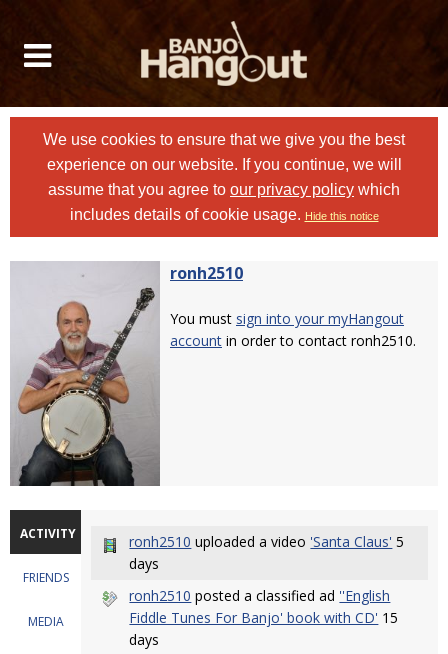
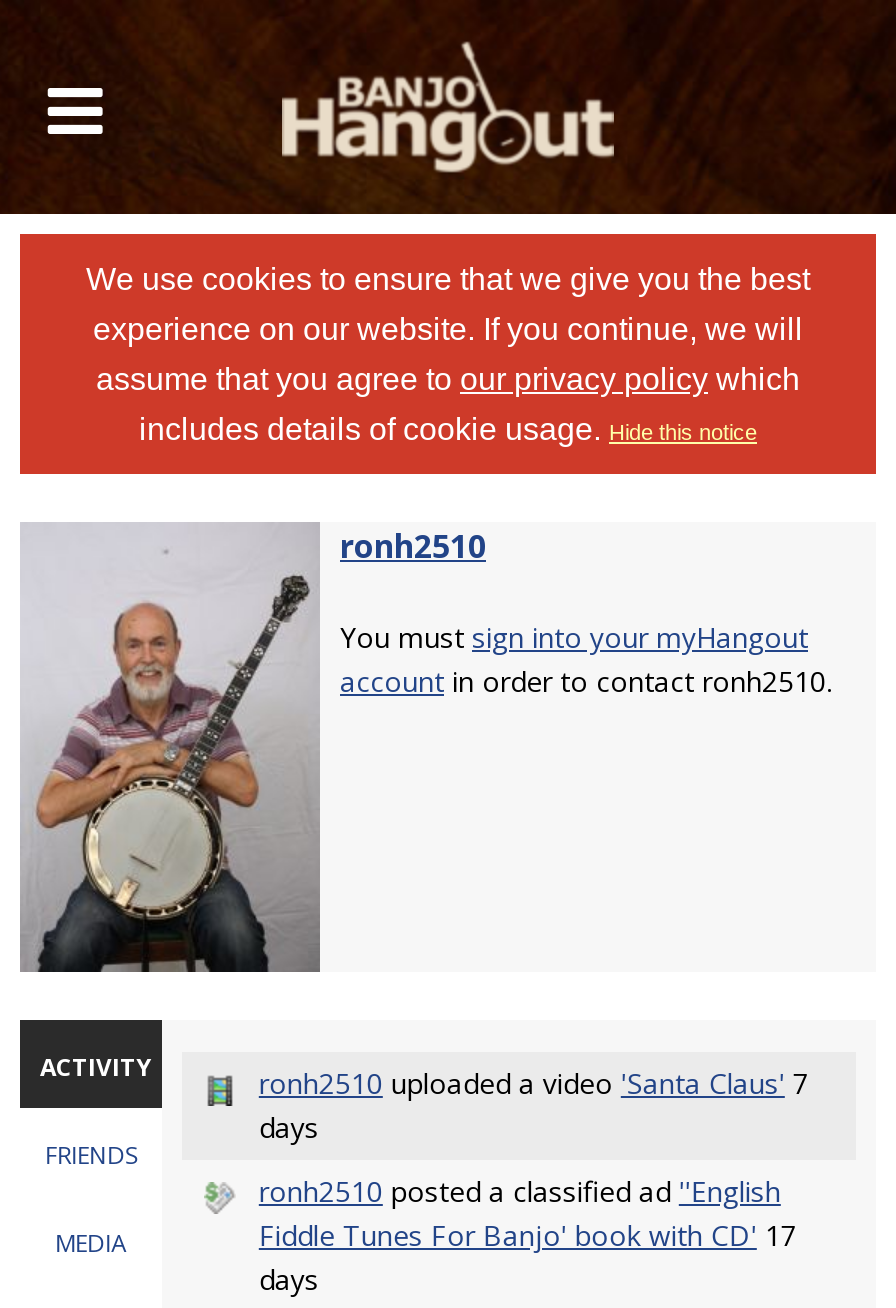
[129,532,404,551] ronh2510 uploaded a video 'Santa Claus' 5 -> [259,1064,809,1102] ronh2510 uploaded a video 'Santa Claus' 7
[129,608,398,627] Fiddle Tunes For Banjo' book with CD' 15 -> [259,1216,797,1254] Fiddle Tunes For Banjo' book with CD' 17

